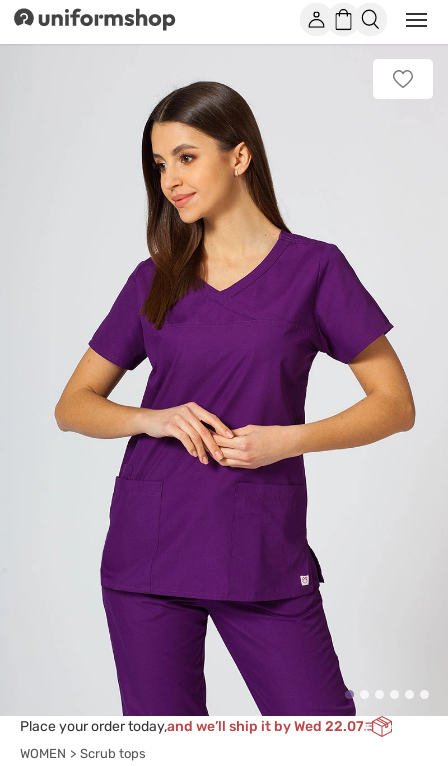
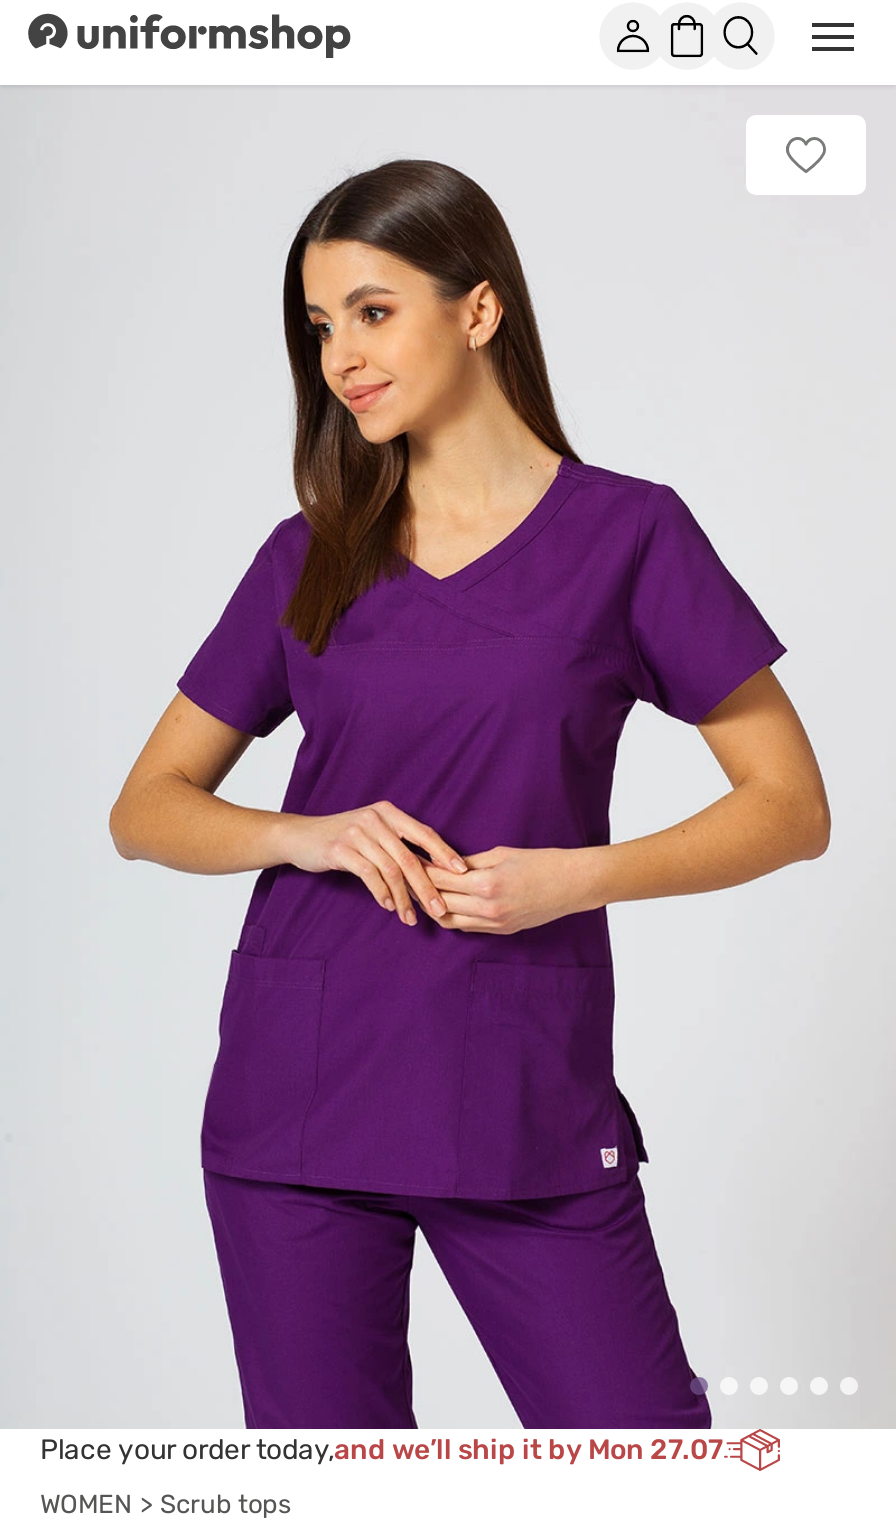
[20,718,364,735] Place your order today,and we’ll ship it by Wed 22.07 -> [40,1432,724,1466] Place your order today,and we’ll ship it by Mon 27.07

